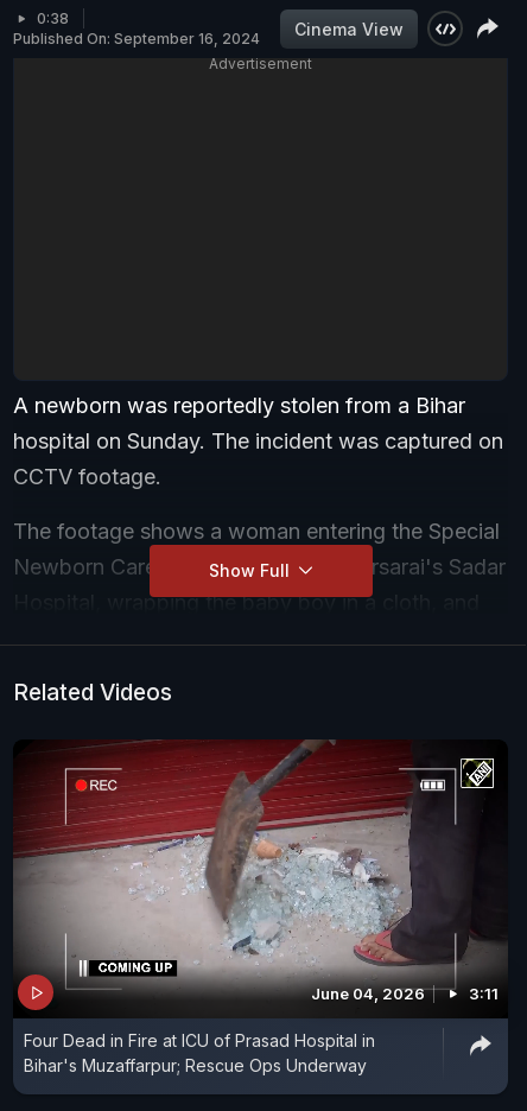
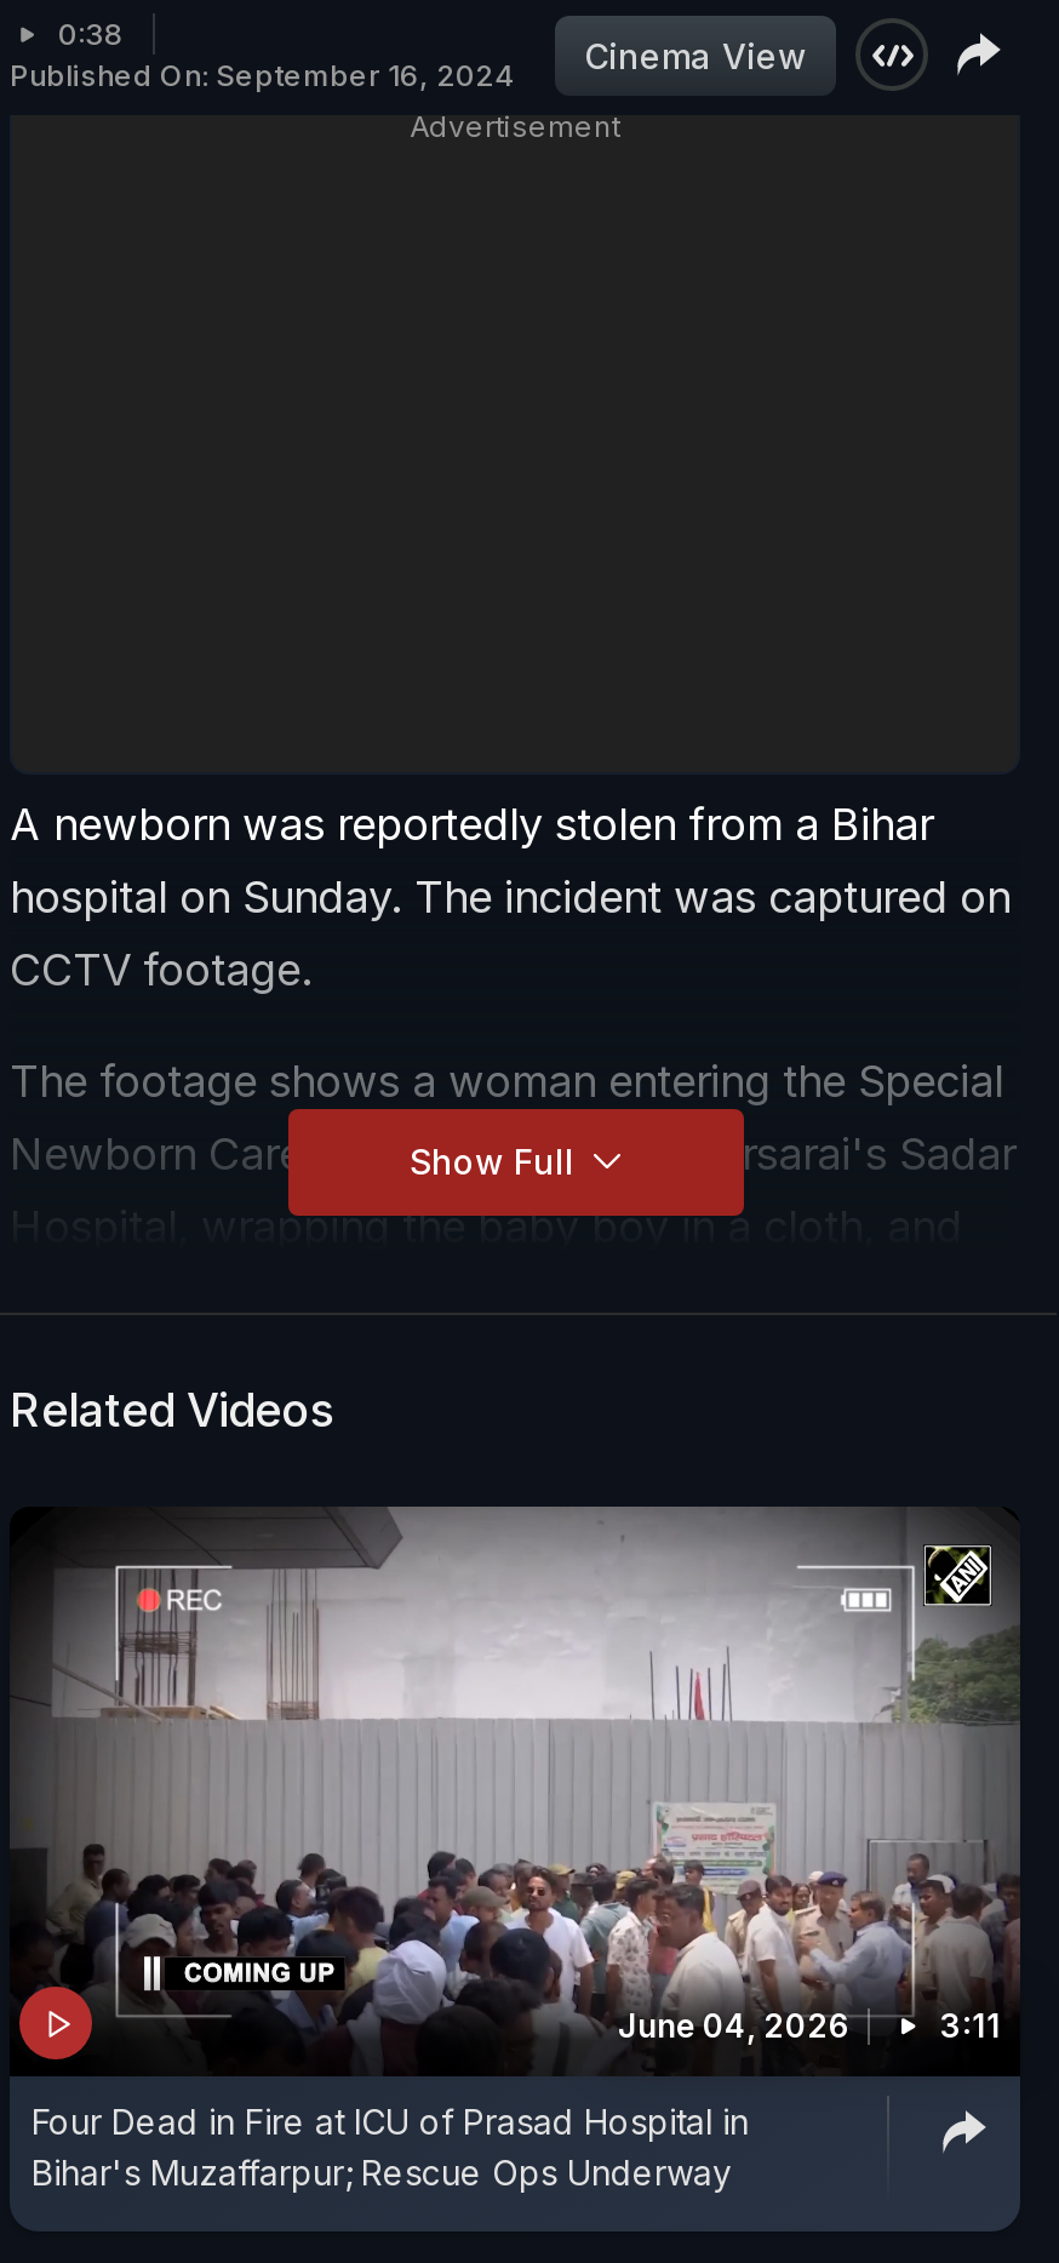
[13,739,508,1016] [image] -> [12,1504,1020,2074] [image]

